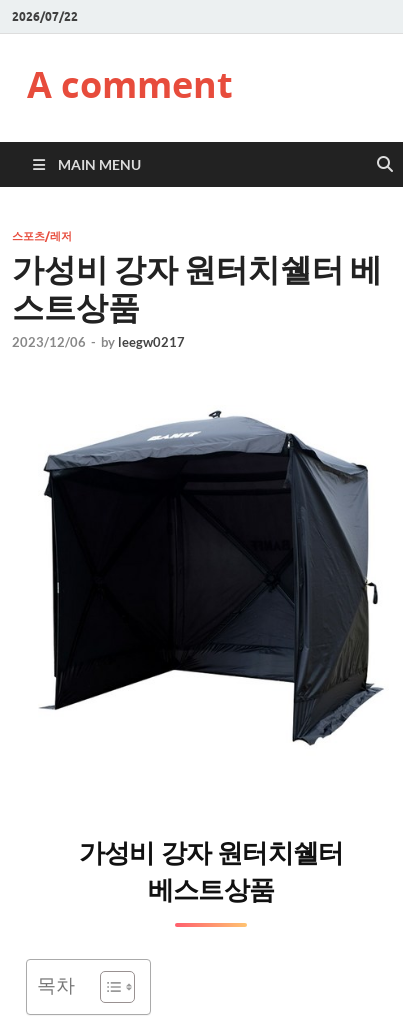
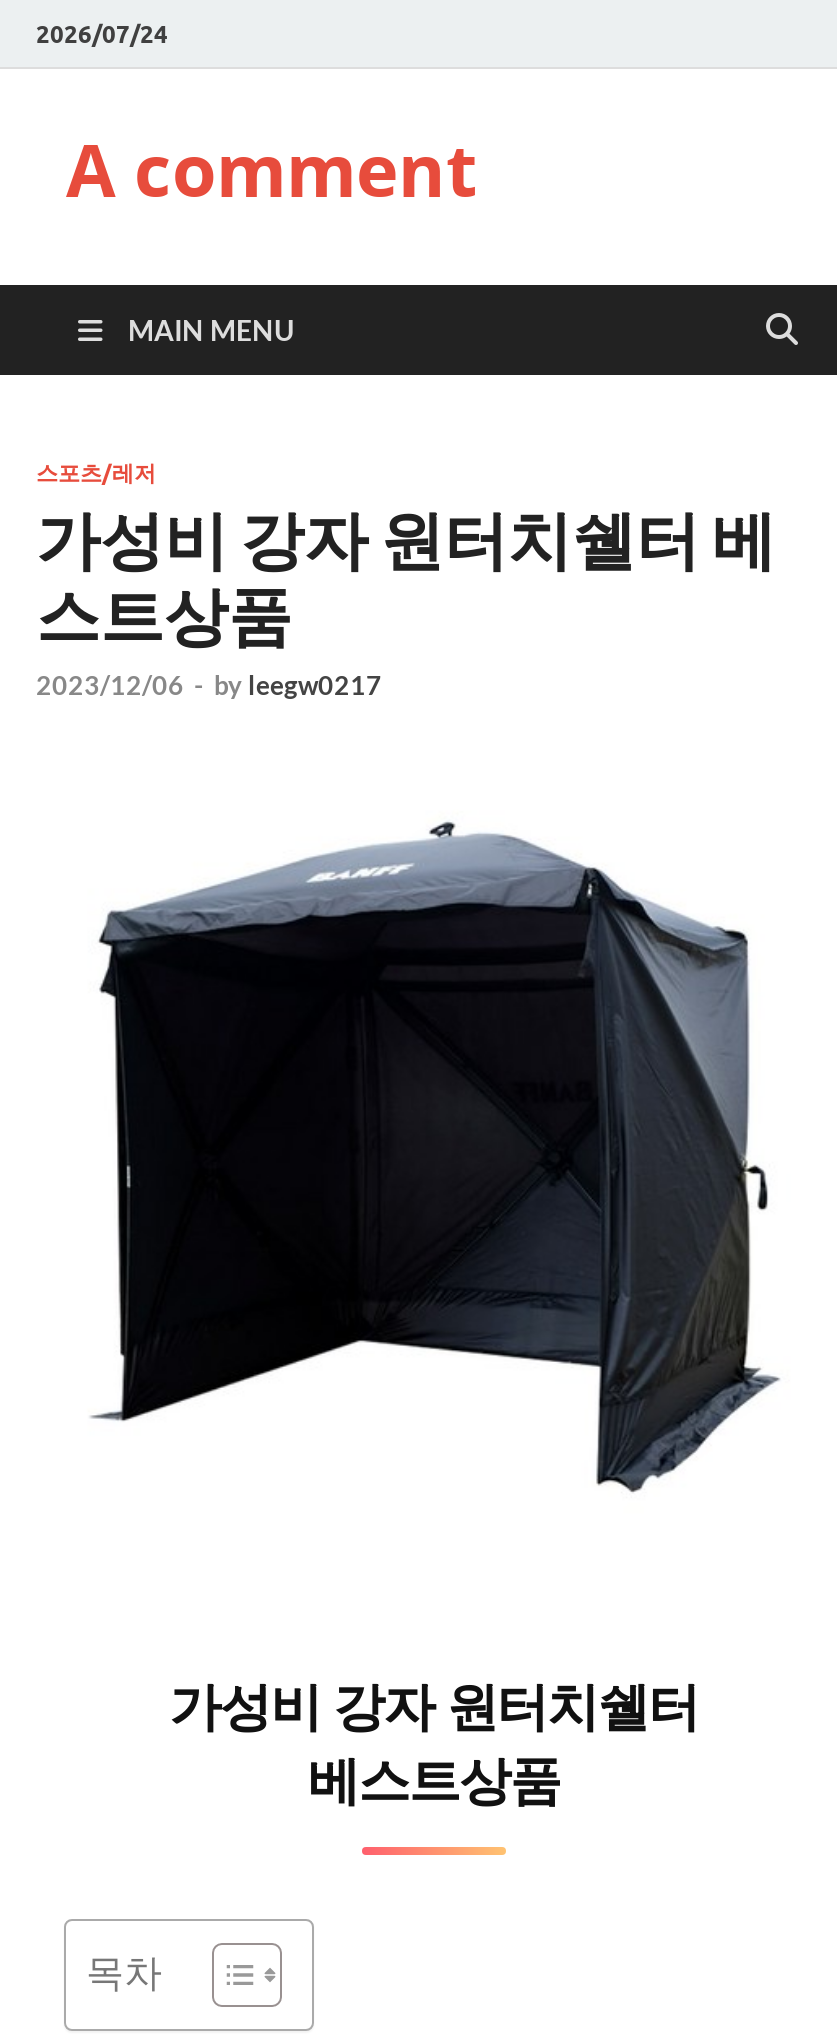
[12,8,78,23] 2026/07/22 -> [36,18,168,48] 2026/07/24

